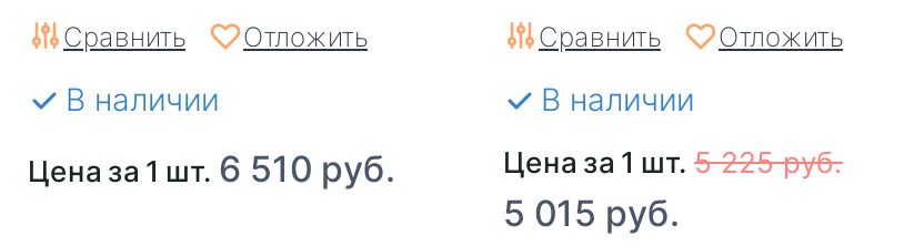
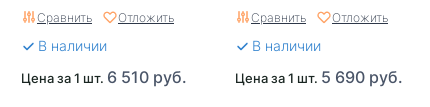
[503,142,843,235] Цена за 1 шт. 5 225 руб. | 5 015 руб. -> [235,66,403,87] Цена за 1 шт. 5 690 руб.

